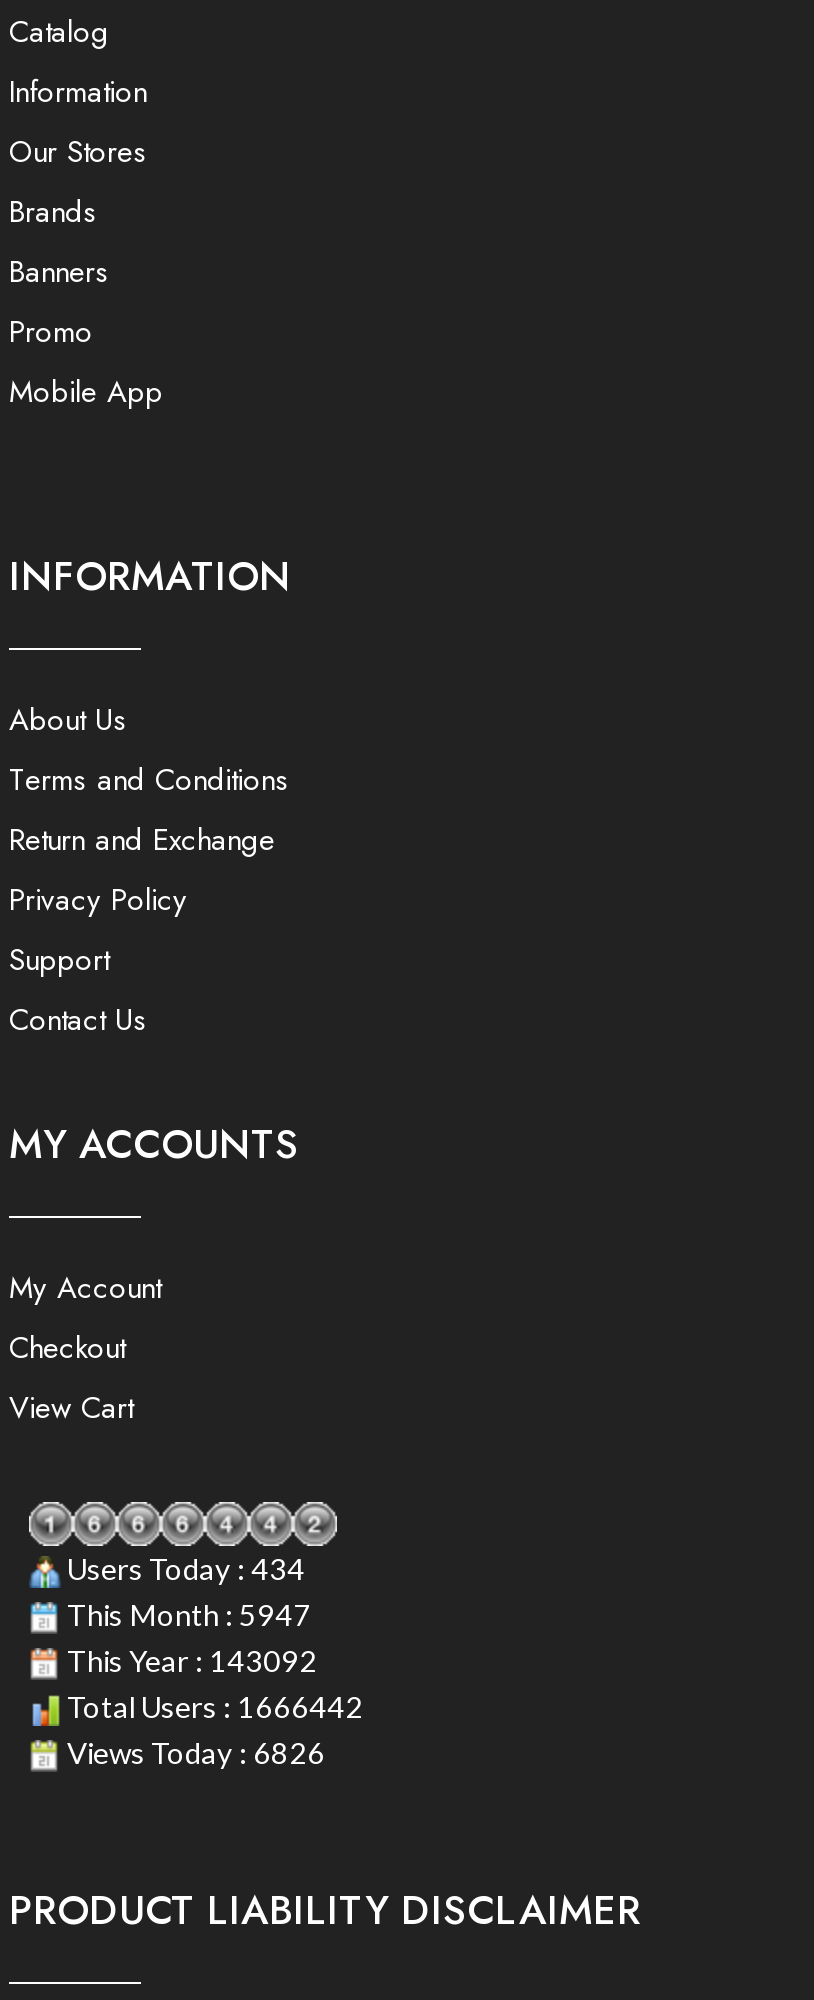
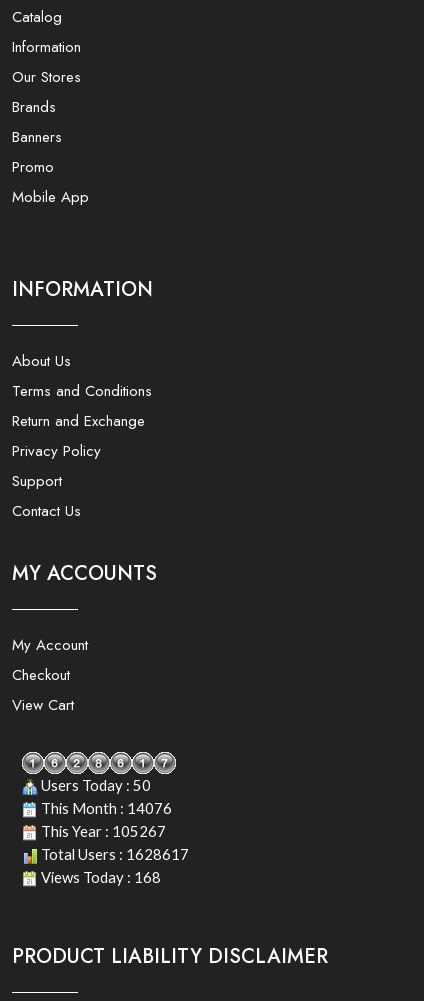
[61,1550,305,1586] Users Today : 434 -> [38,776,151,794] Users Today : 50
[61,1596,311,1632] This Month : 5947 -> [38,799,172,817] This Month : 14076
[61,1642,317,1678] This Year : 143092 -> [38,822,166,840] This Year : 105267
[61,1688,363,1724] Total Users : 1666442 -> [38,845,189,863] Total Users : 1628617
[61,1734,325,1770] Views Today : 6826 -> [38,868,161,886] Views Today : 168

